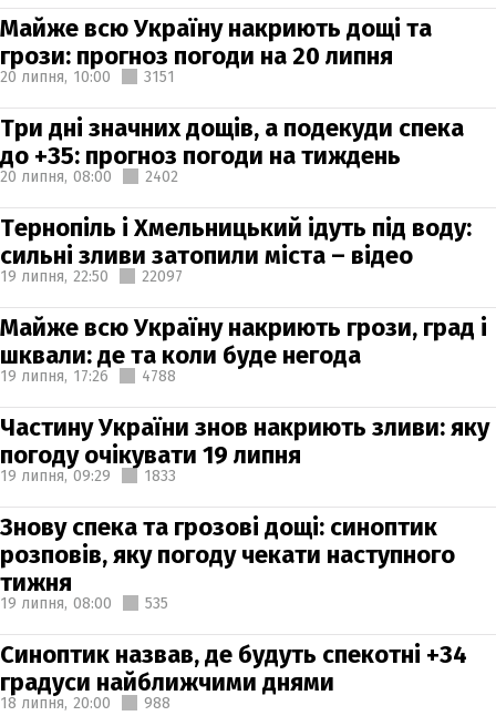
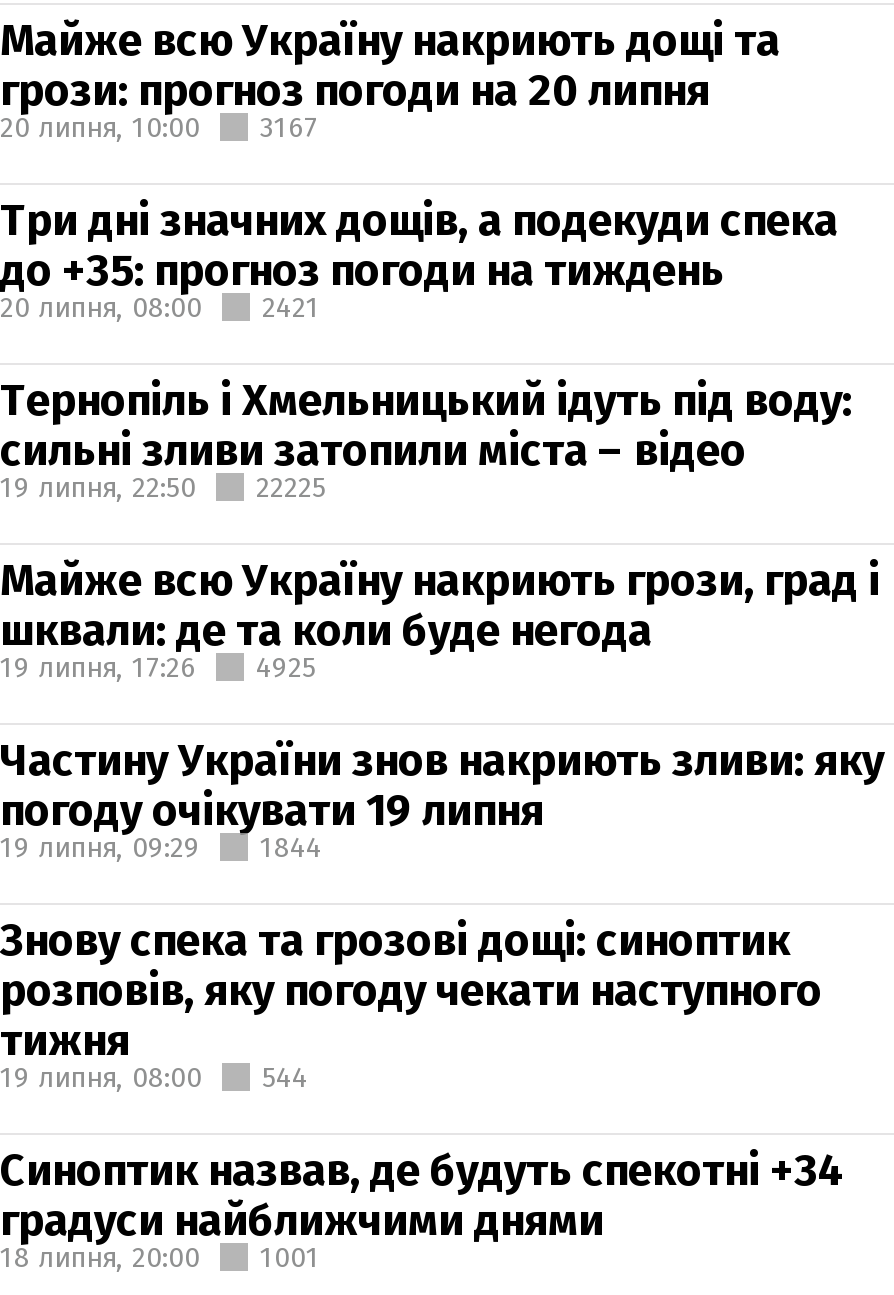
[0,67,175,86] 20 липня, 10:00 3151 -> [0,110,318,144] 20 липня, 10:00 3167
[0,167,178,186] 20 липня, 08:00 2402 -> [0,290,320,324] 20 липня, 08:00 2421
[0,267,183,285] 19 липня, 22:50 22097 -> [0,470,326,504] 19 липня, 22:50 22225
[0,366,176,385] 19 липня, 17:26 4788 -> [0,650,316,684] 19 липня, 17:26 4925
[0,466,176,485] 19 липня, 09:29 1833 -> [0,830,322,864] 19 липня, 09:29 1844
[0,594,168,612] 19 липня, 08:00 535 -> [0,1060,308,1094] 19 липня, 08:00 544
[0,693,170,712] 18 липня, 20:00 988 -> [0,1240,320,1274] 18 липня, 20:00 1001

